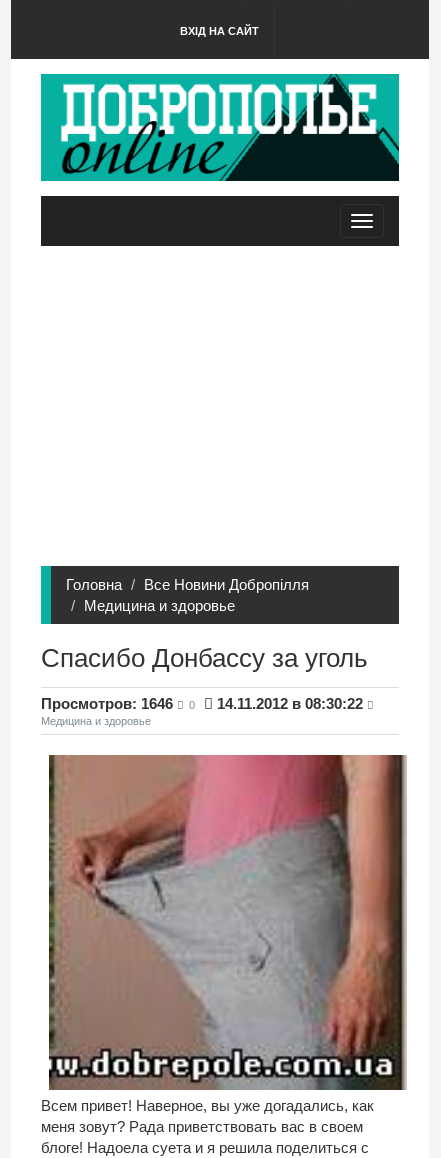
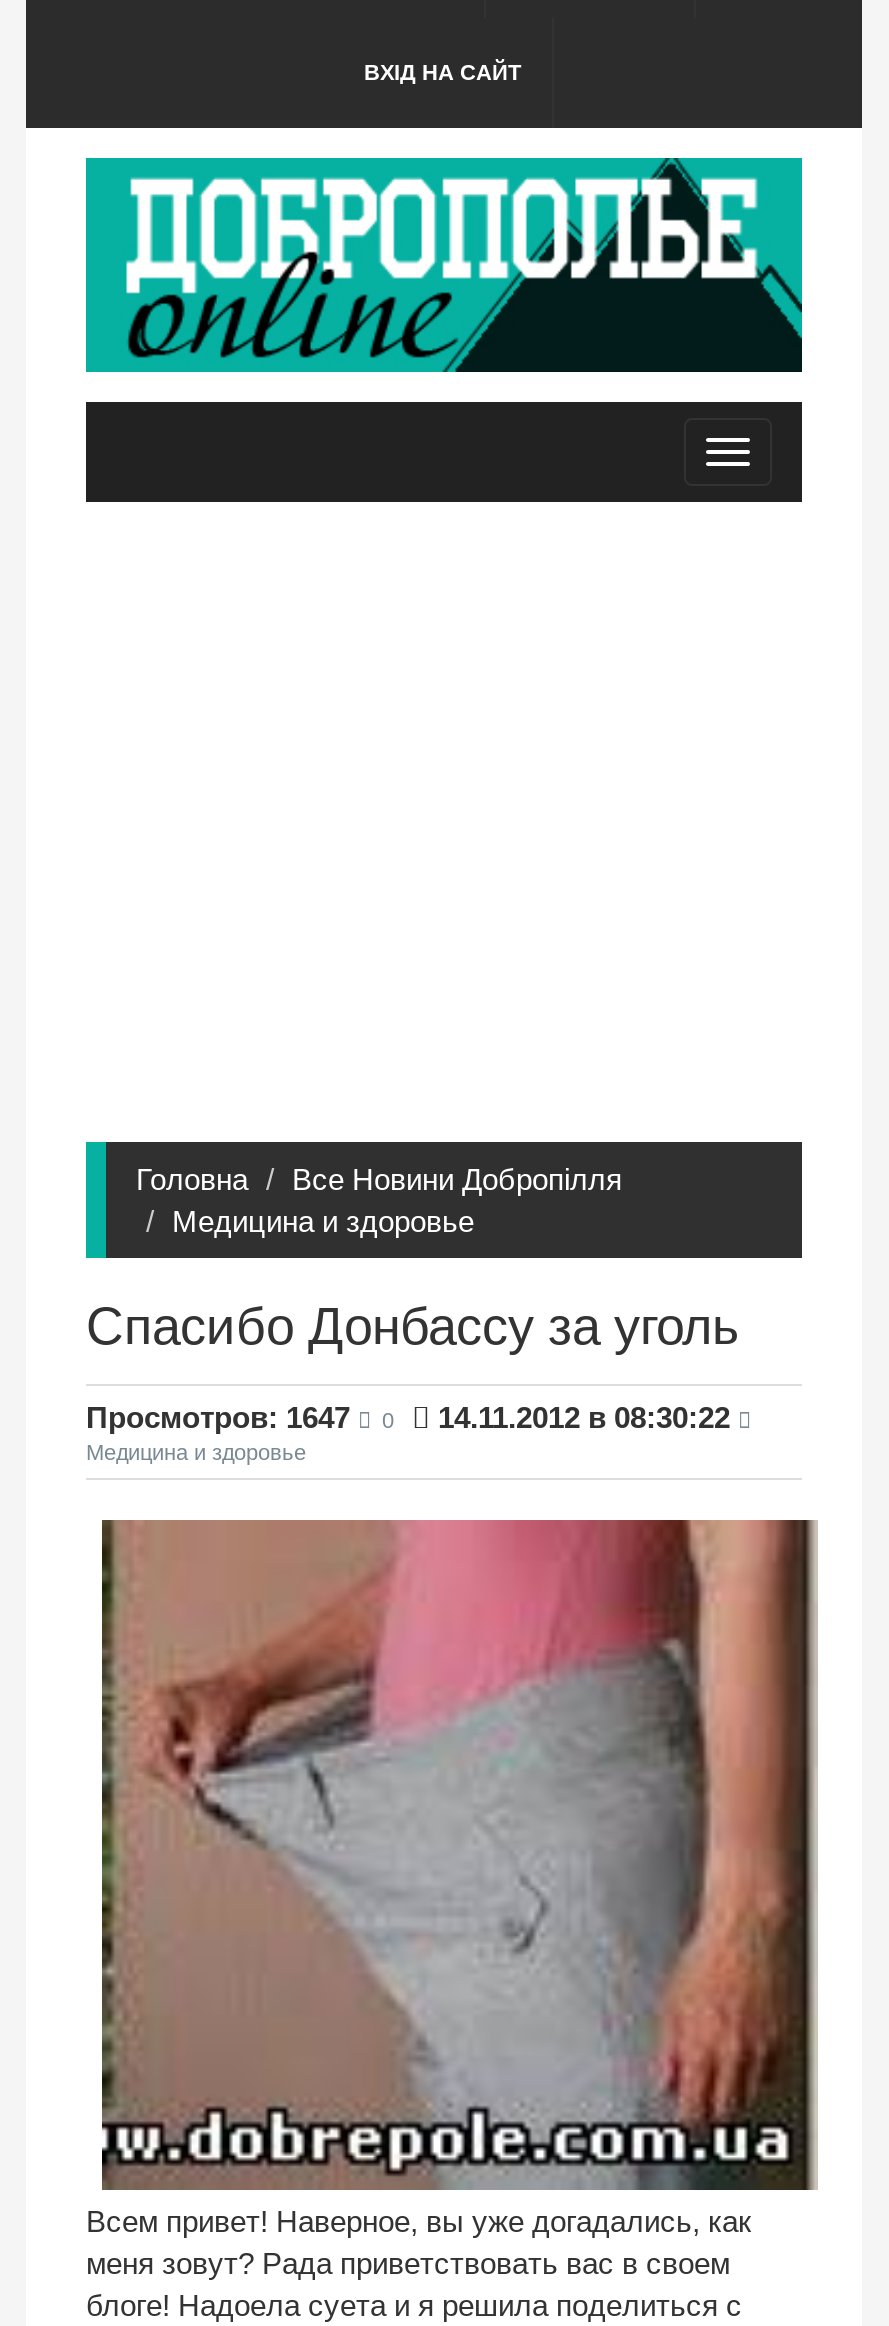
[41,695,363,712] Просмотров: 1646 0 14.11.2012 в 08:30:22 -> [86,1400,730,1434] Просмотров: 1647 0 14.11.2012 в 08:30:22

